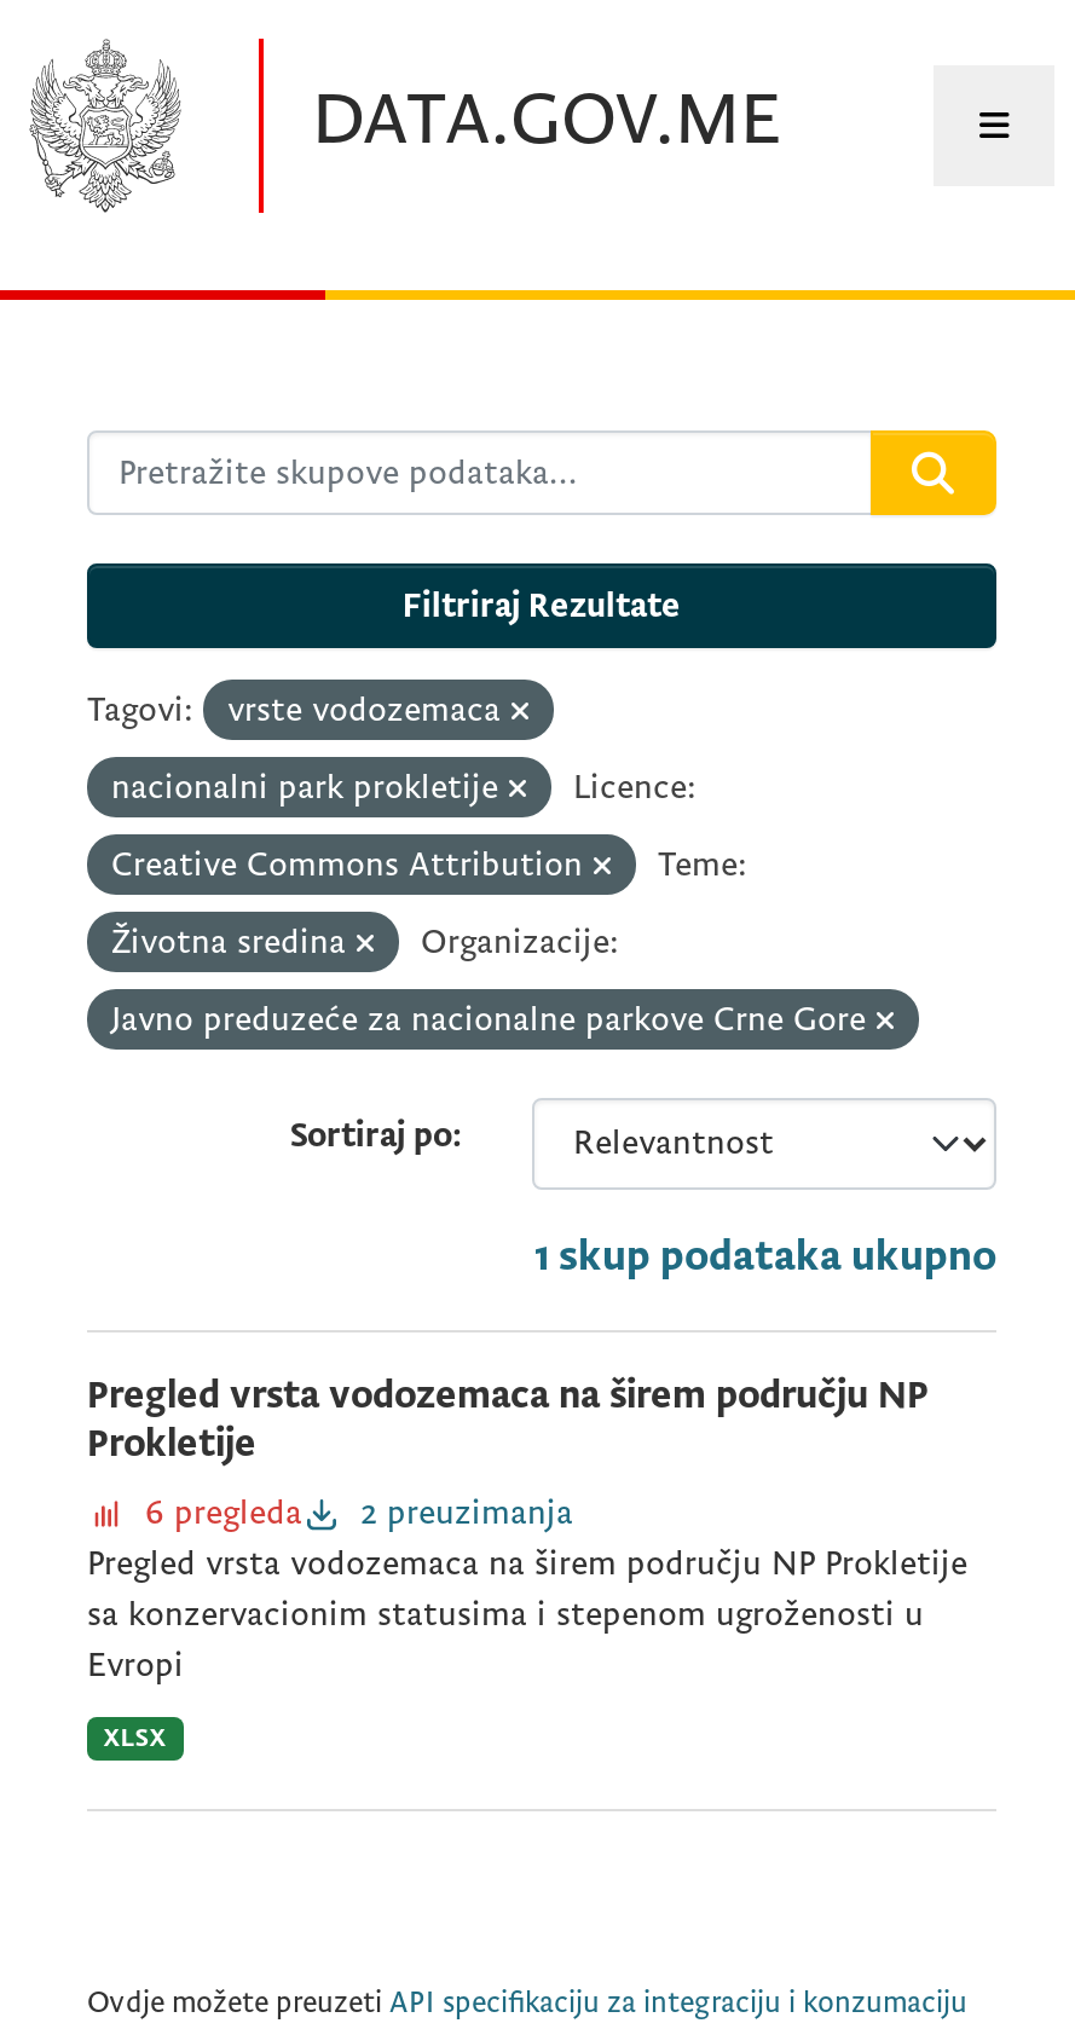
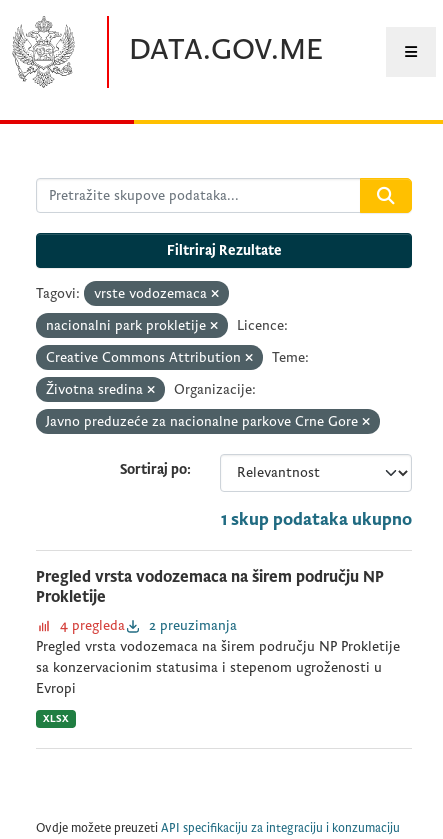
[145,1492,573,1533] 6 pregleda 2 preuzimanja -> [60,617,237,634] 4 pregleda 2 preuzimanja

